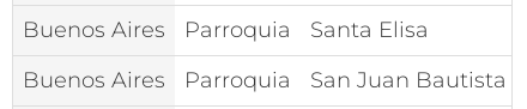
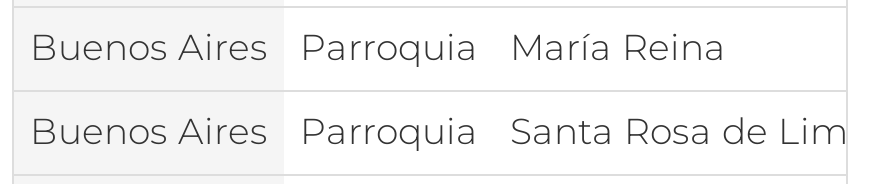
[310,17,429,43] Santa Elisa -> [510,26,726,70] María Reina
[310,67,507,93] San Juan Bautista -> [510,110,870,154] Santa Rosa de Lima

